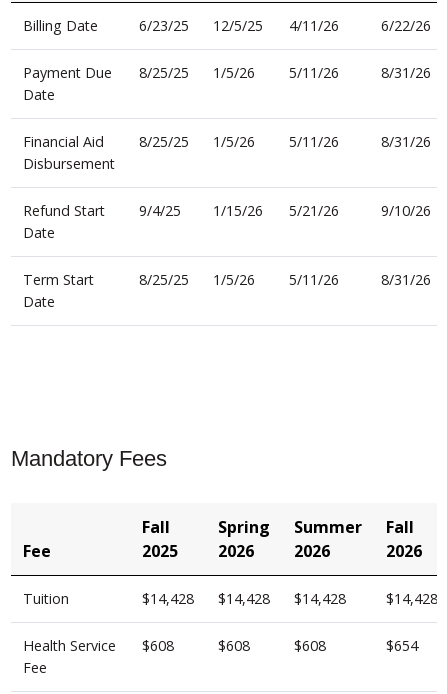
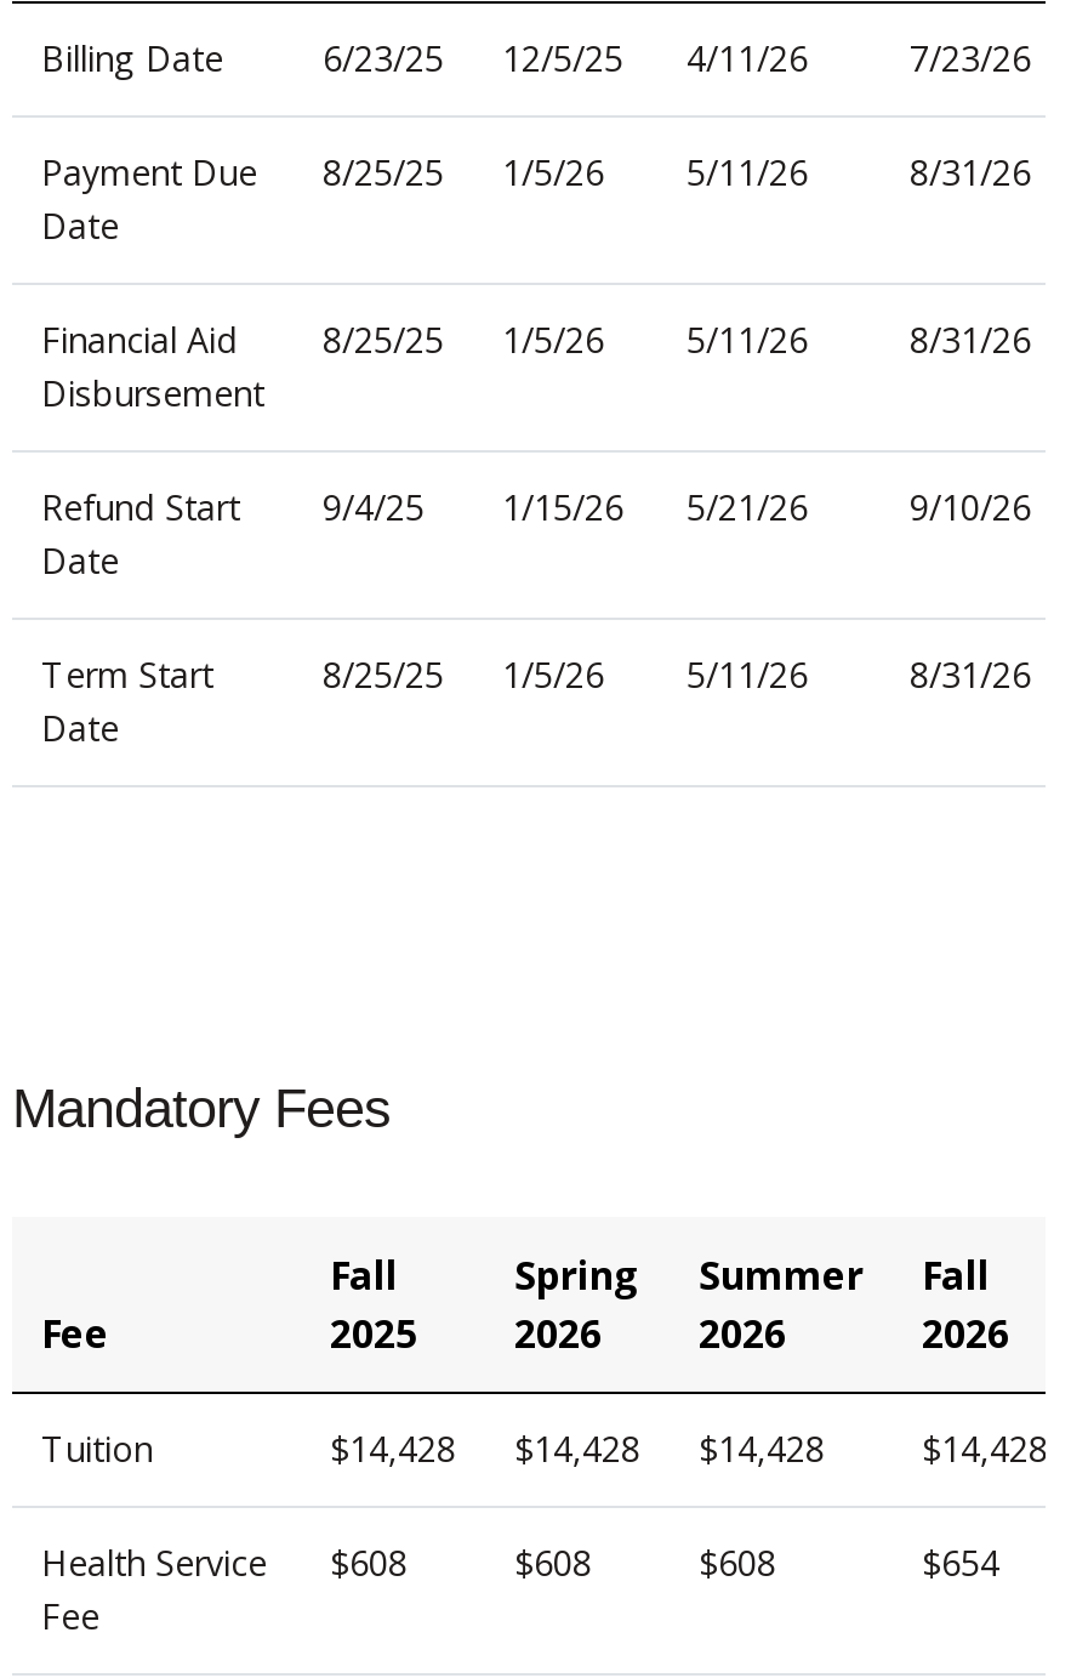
[381,16,431,35] 6/22/26 -> [910,35,1031,81] 7/23/26

